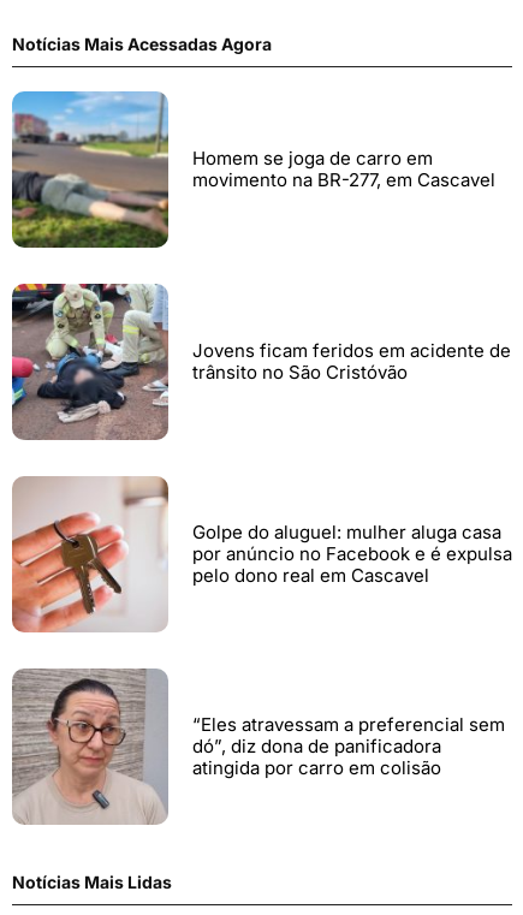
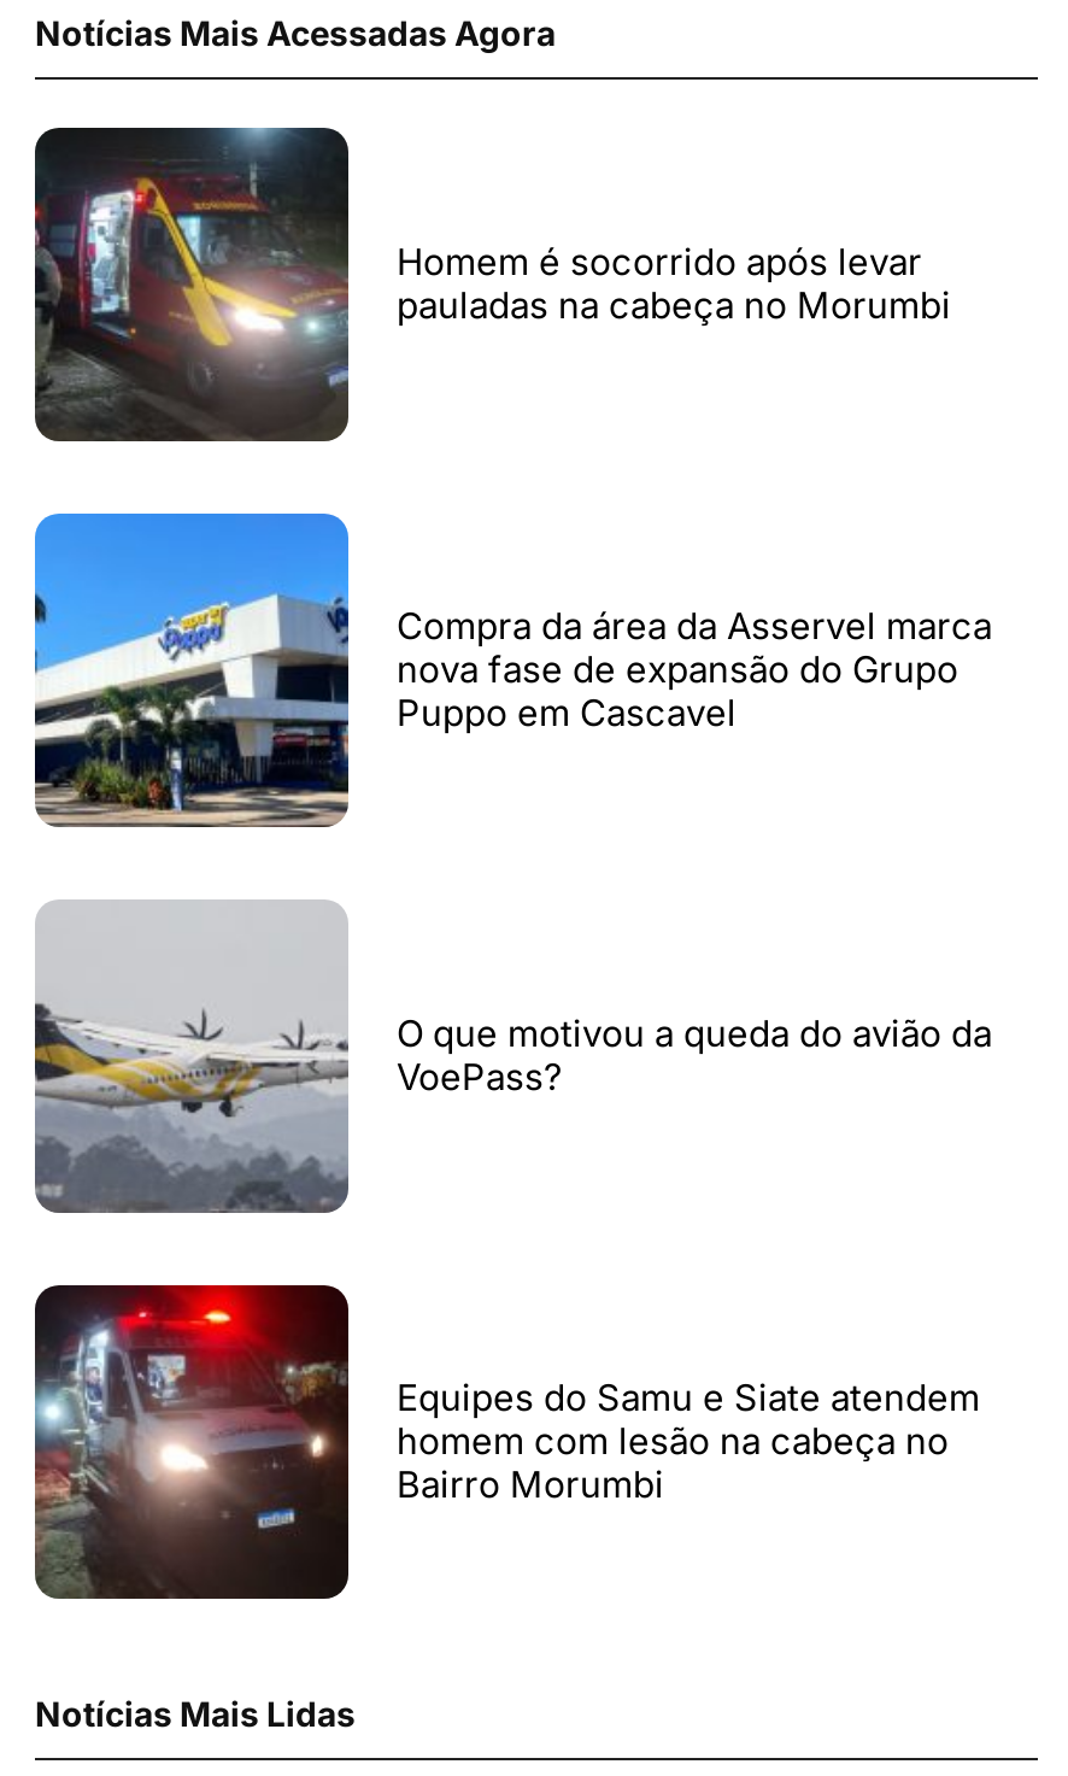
[11,90,495,248] [image] | Homem se joga de carro em | movimento na BR-277, em Cascavel -> [33,125,951,441] [image] | Homem é socorrido após levar | pauladas na cabeça no Morumbi
[11,283,511,441] [image] | Jovens ficam feridos em acidente de | trânsito no São Cristóvão -> [33,511,992,827] [image] | Compra da área da Asservel marca | nova fase de expansão do Grupo | Puppo em Cascavel
[11,477,512,634] [image] | Golpe do aluguel: mulher aluga casa | por anúncio no Facebook e é expulsa | pelo dono real em Cascavel -> [33,904,992,1215] [image] | O que motivou a queda do avião da | VoePass?
[11,667,505,825] [image] | “Eles atravessam a preferencial sem | dó”, diz dona de panificadora | atingida por carro em colisão -> [35,1283,980,1601] [image] | Equipes do Samu e Siate atendem | homem com lesão na cabeça no | Bairro Morumbi

